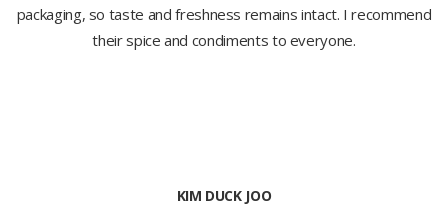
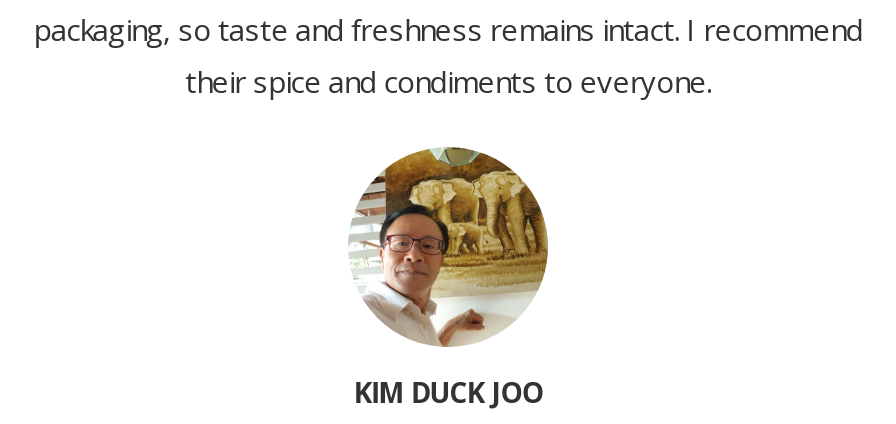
none -> [348,144,550,350] [image]

